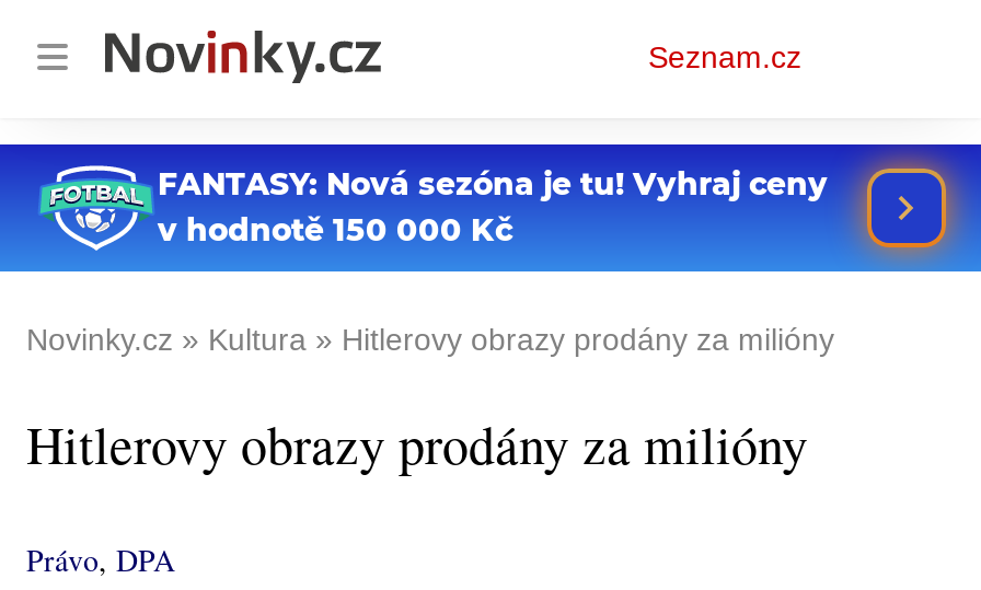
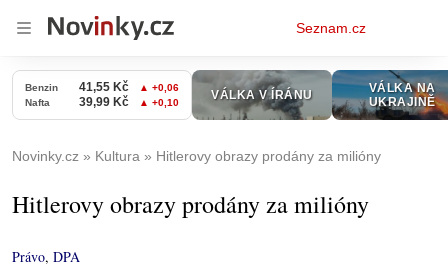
[7,142,974,274] [image] -> [3,68,445,125] [image]

